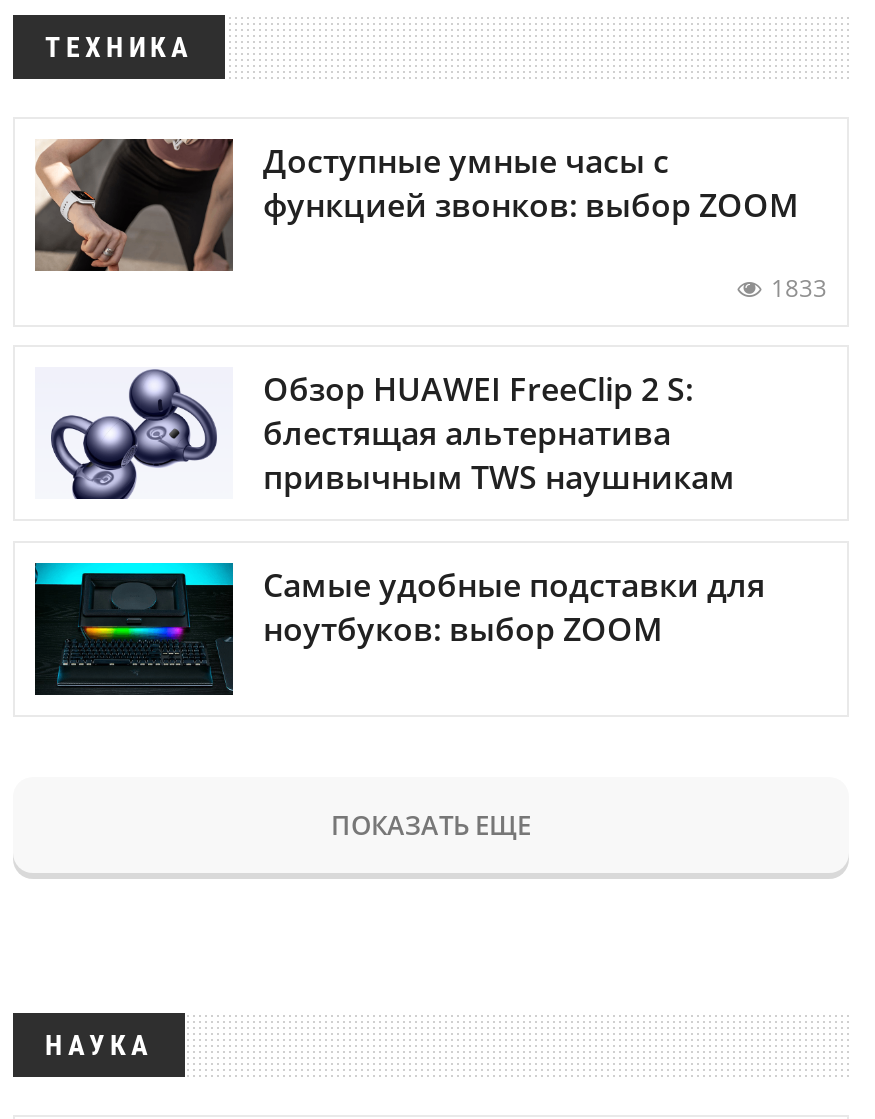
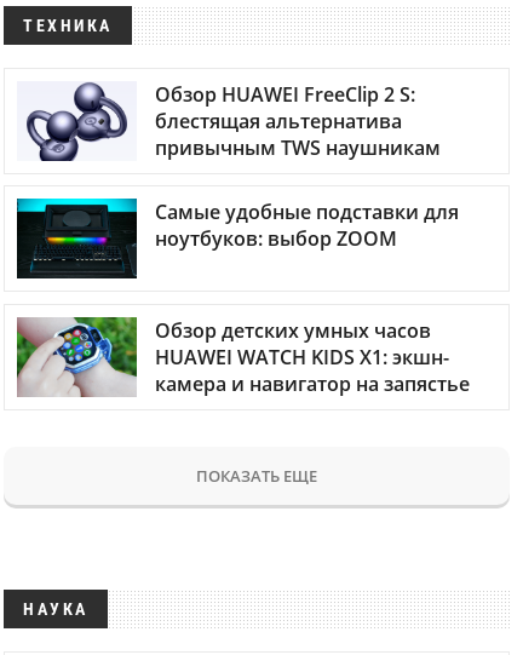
[33,137,827,305] [image] | Доступные умные часы с | функцией звонков: выбор ZOOM | 1833 -> none
moved [47,368,765,650] -> [24,81,459,252]: [image] | Обзор HUAWEI FreeClip 2 S: | блестящая альтернатива | привычным TWS наушникам | Самые удобные подставки для | ноутбуков: выбор ZOOM
none -> [16,316,470,398] [image] | Обзор детских умных часов | HUAWEI WATCH KIDS X1: экшн- | камера и навигатор на запястье

